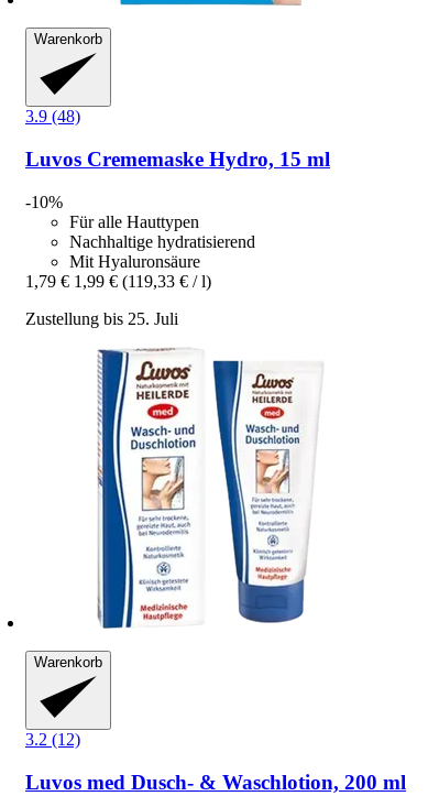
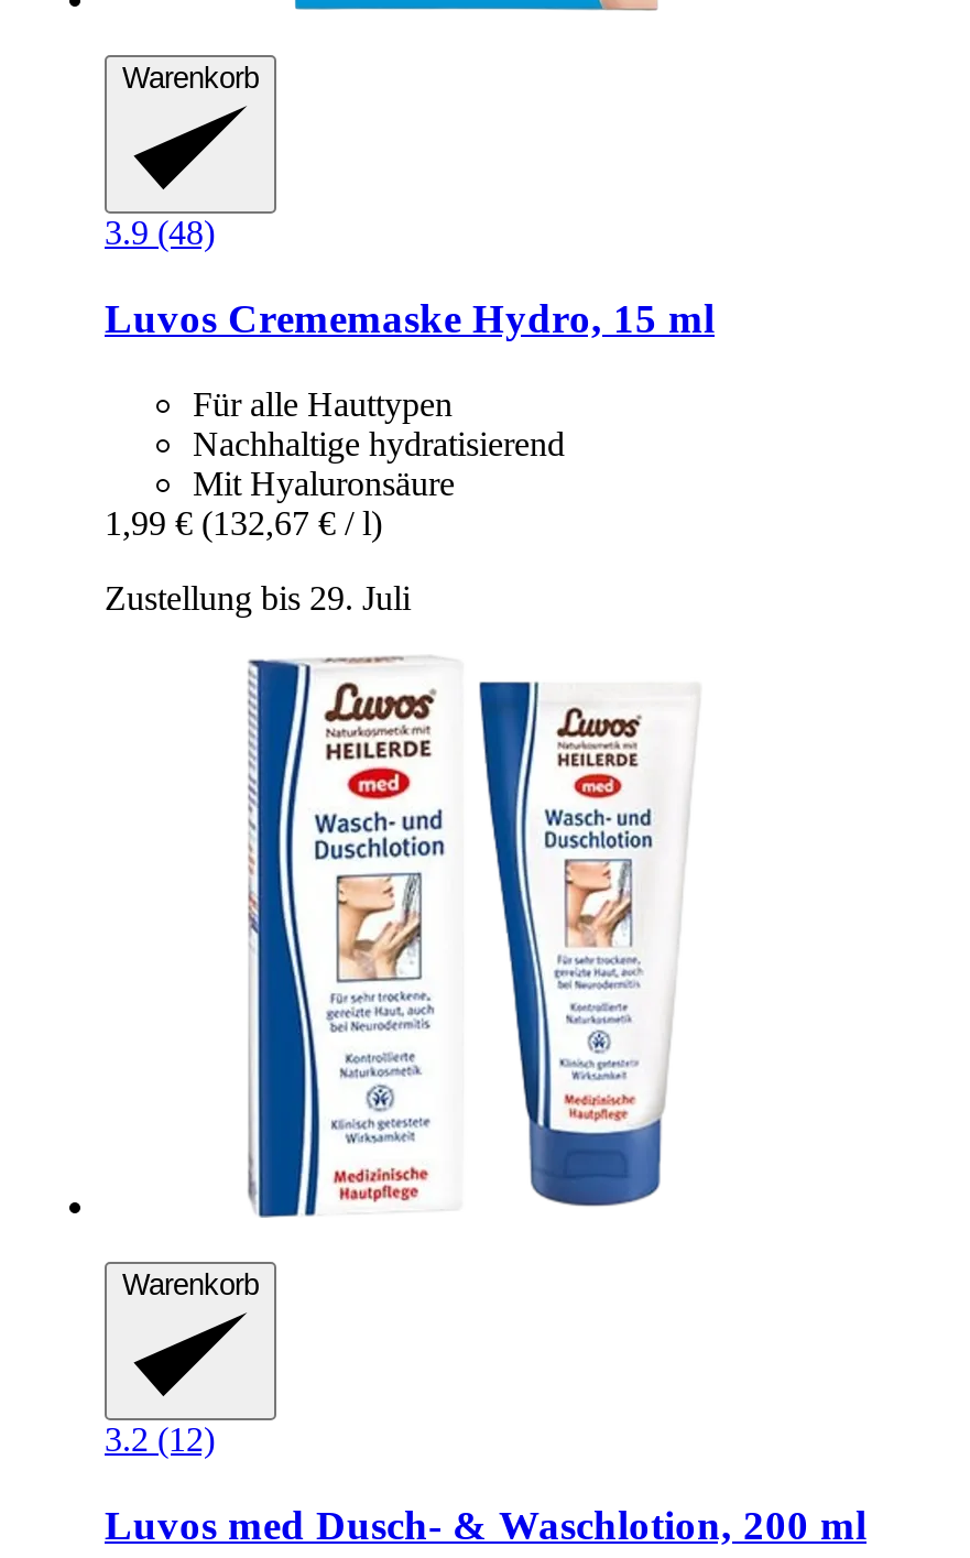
[25,192,63,211] -10% -> none
[25,272,211,290] 1,79 € 1,99 € (119,33 € / l) -> [105,504,382,541] 1,99 € (132,67 € / l)
[25,309,178,328] Zustellung bis 25. Juli -> [105,578,411,616] Zustellung bis 29. Juli

